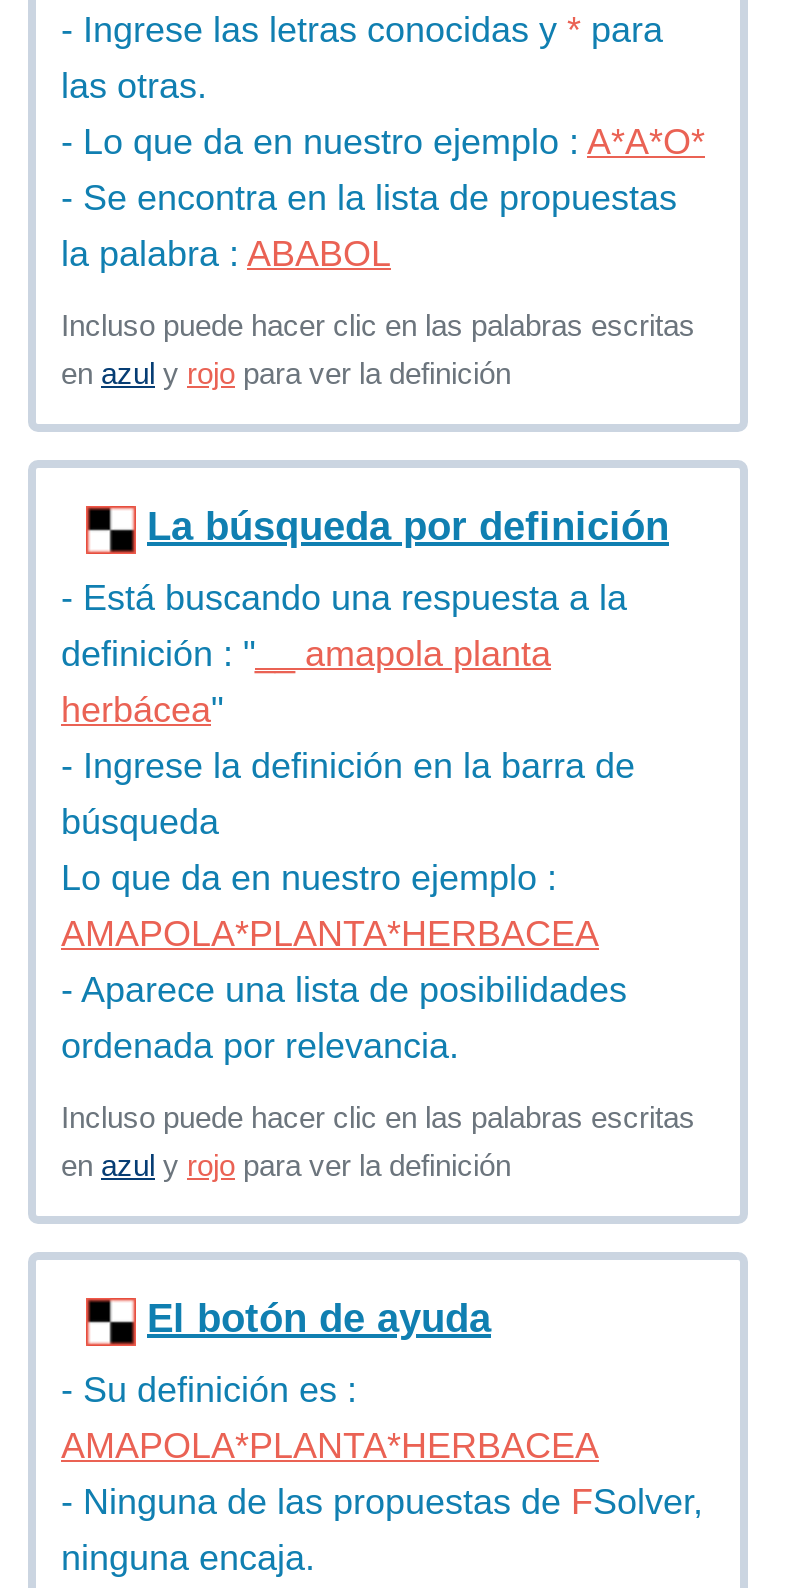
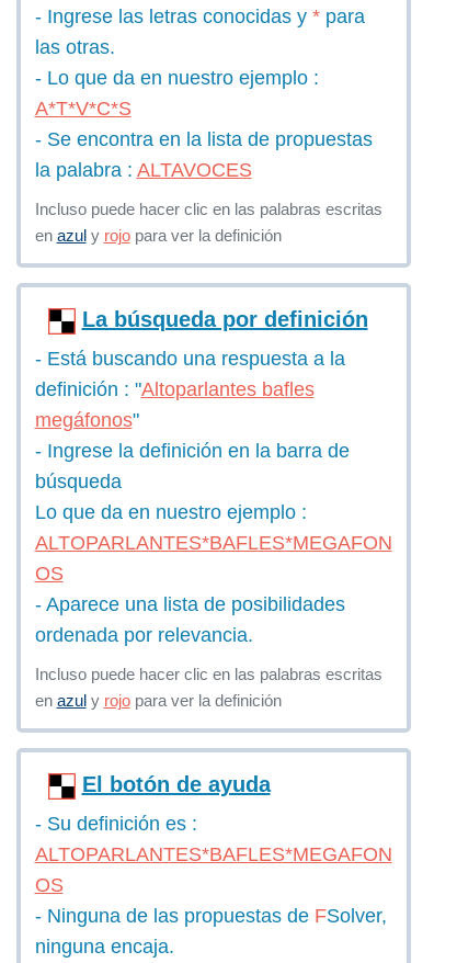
[61,122,705,162] - Lo que da en nuestro ejemplo : A*A*O* -> [35,67,318,120] - Lo que da en nuestro ejemplo : | A*T*V*C*S
[61,234,391,274] la palabra : ABABOL -> [35,159,252,181] la palabra : ALTAVOCES
[61,634,551,730] definición : " __ amapola planta | herbácea" -> [35,378,314,431] definición : " Altoparlantes bafles | megáfonos"
[61,914,599,954] AMAPOLA*PLANTA*HERBACEA -> [35,532,392,585] ALTOPARLANTES*BAFLES*MEGAFON | OS
[61,1426,599,1466] AMAPOLA*PLANTA*HERBACEA -> [35,843,392,896] ALTOPARLANTES*BAFLES*MEGAFON | OS

